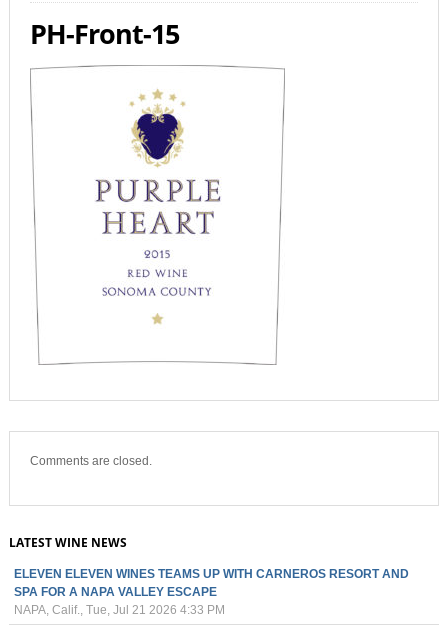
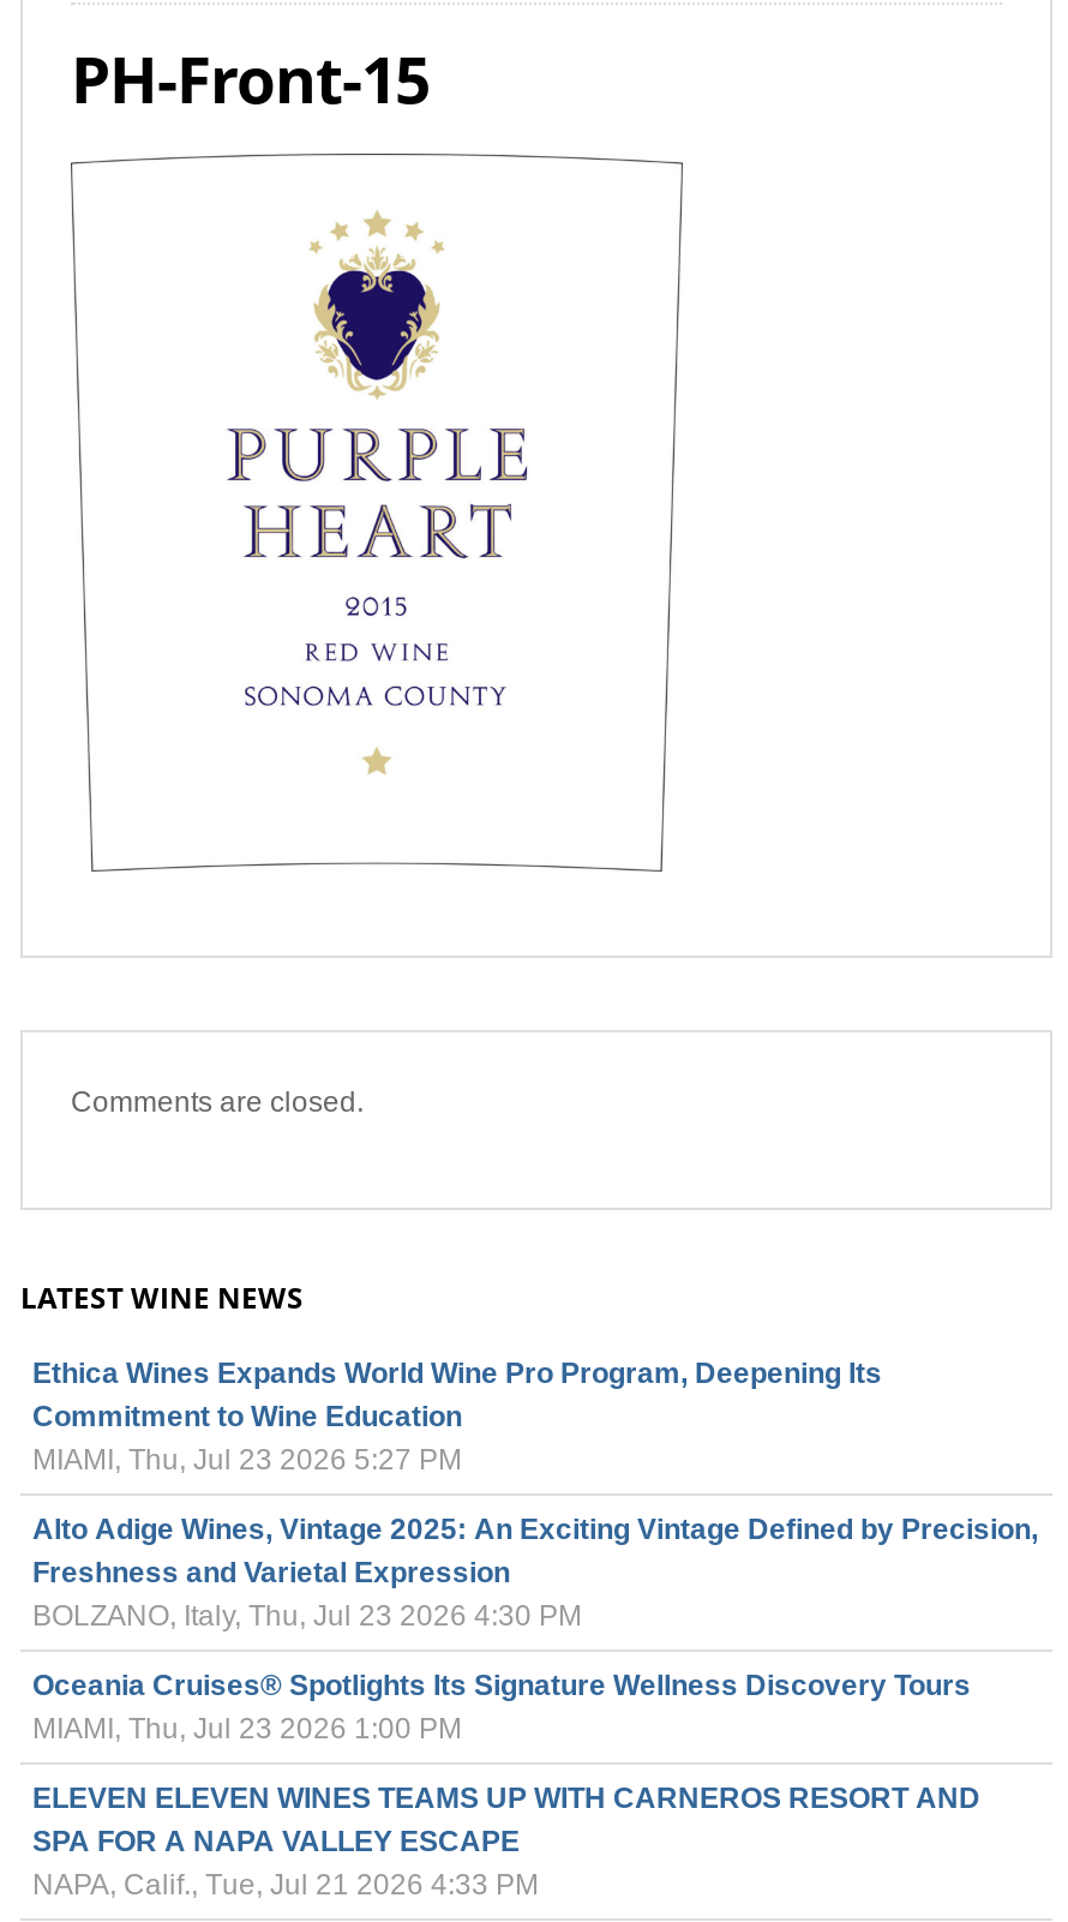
none -> [32,1357,1038,1746] Ethica Wines Expands World Wine Pro Program, Deepening Its | Commitment to Wine Education | MIAMI, Thu, Jul 23 2026 5:27 PM | Alto Adige Wines, Vintage 2025: An Exciting Vintage Defined by Precision, | Freshness and Varietal Expression | BOLZANO, Italy, Thu, Jul 23 2026 4:30 PM | Oceania Cruises® Spotlights Its Signature Wellness Discovery Tours | MIAMI, Thu, Jul 23 2026 1:00 PM

